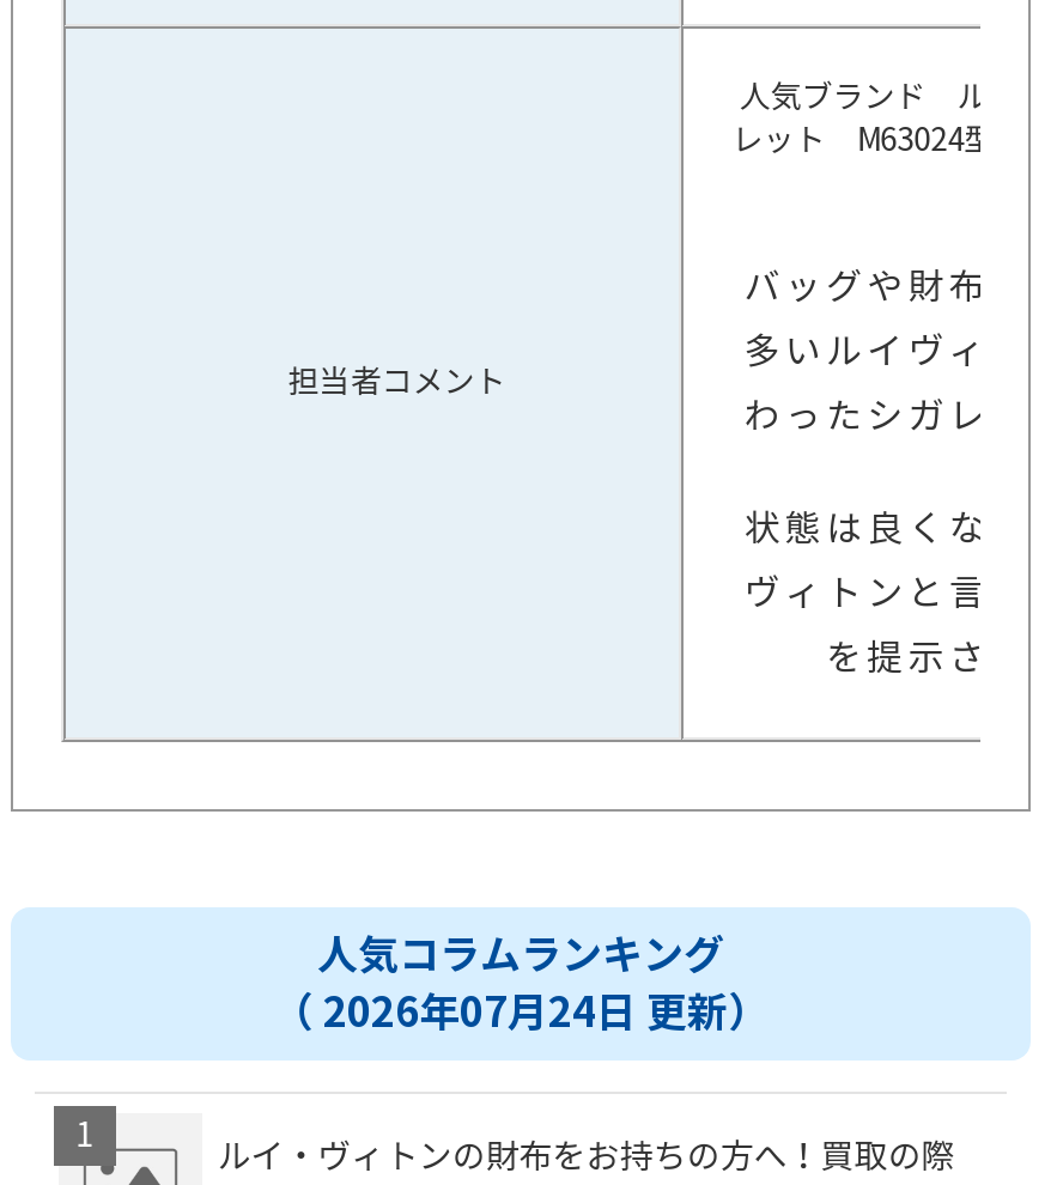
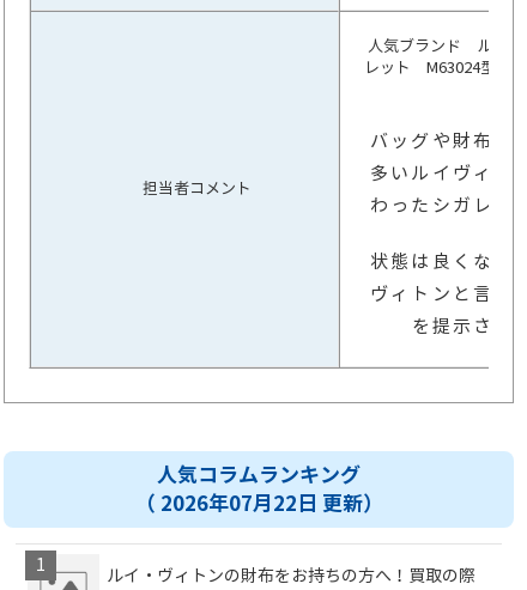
[273,987,769,1039] （ 2026年07月24日 更新） -> [135,491,383,517] （ 2026年07月22日 更新）

